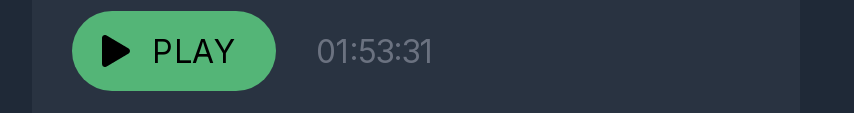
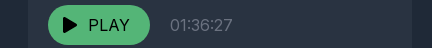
[152,32,434,72] PLAY 01:53:31 -> [88,15,233,35] PLAY 01:36:27

